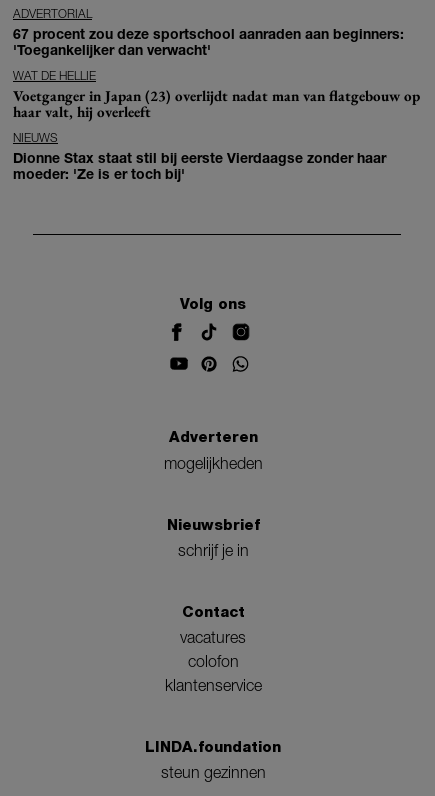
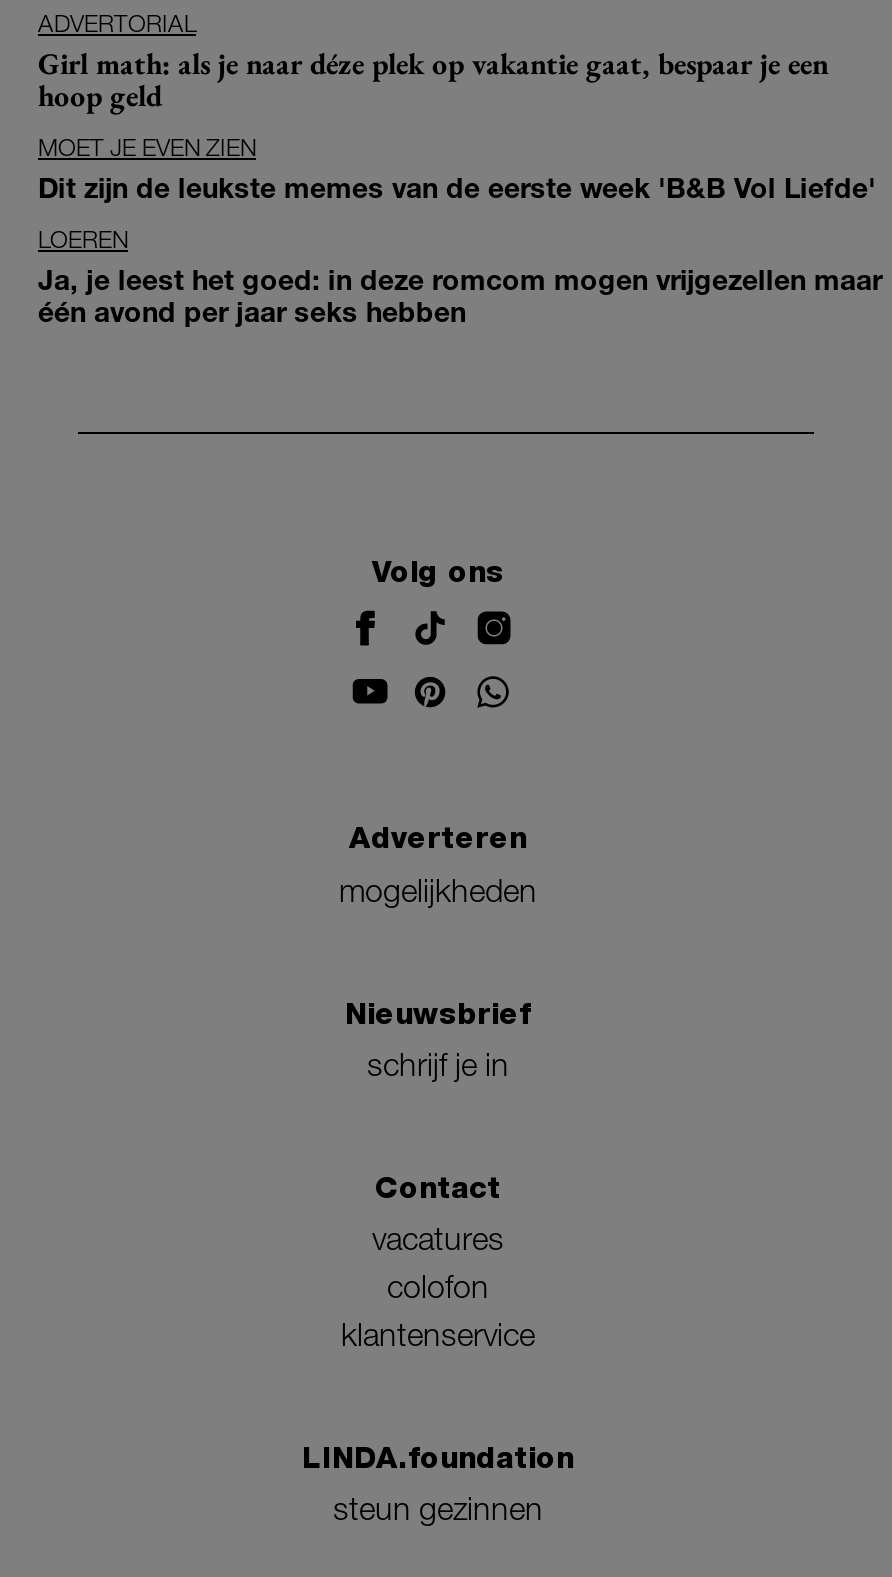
[13,25,404,58] 67 procent zou deze sportschool aanraden aan beginners: | 'Toegankelijker dan verwacht' -> [38,45,828,115] Girl math: als je naar déze plek op vakantie gaat, bespaar je een | hoop geld
[13,68,420,121] WAT DE HELLIE | Voetganger in Japan (23) overlijdt nadat man van flatgebouw op | haar valt, hij overleeft -> [38,133,876,205] MOET JE EVEN ZIEN | Dit zijn de leukste memes van de eerste week 'B&B Vol Liefde'
[13,130,386,182] NIEUWS | Dionne Stax staat stil bij eerste Vierdaagse zonder haar | moeder: 'Ze is er toch bij' -> [38,225,882,329] LOEREN | Ja, je leest het goed: in deze romcom mogen vrijgezellen maar | één avond per jaar seks hebben

